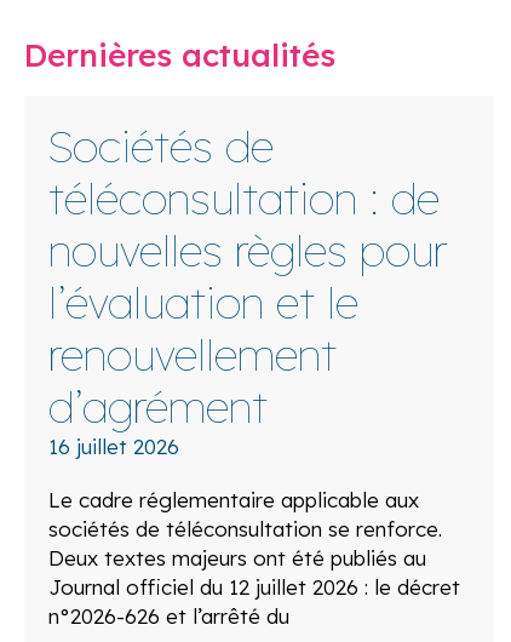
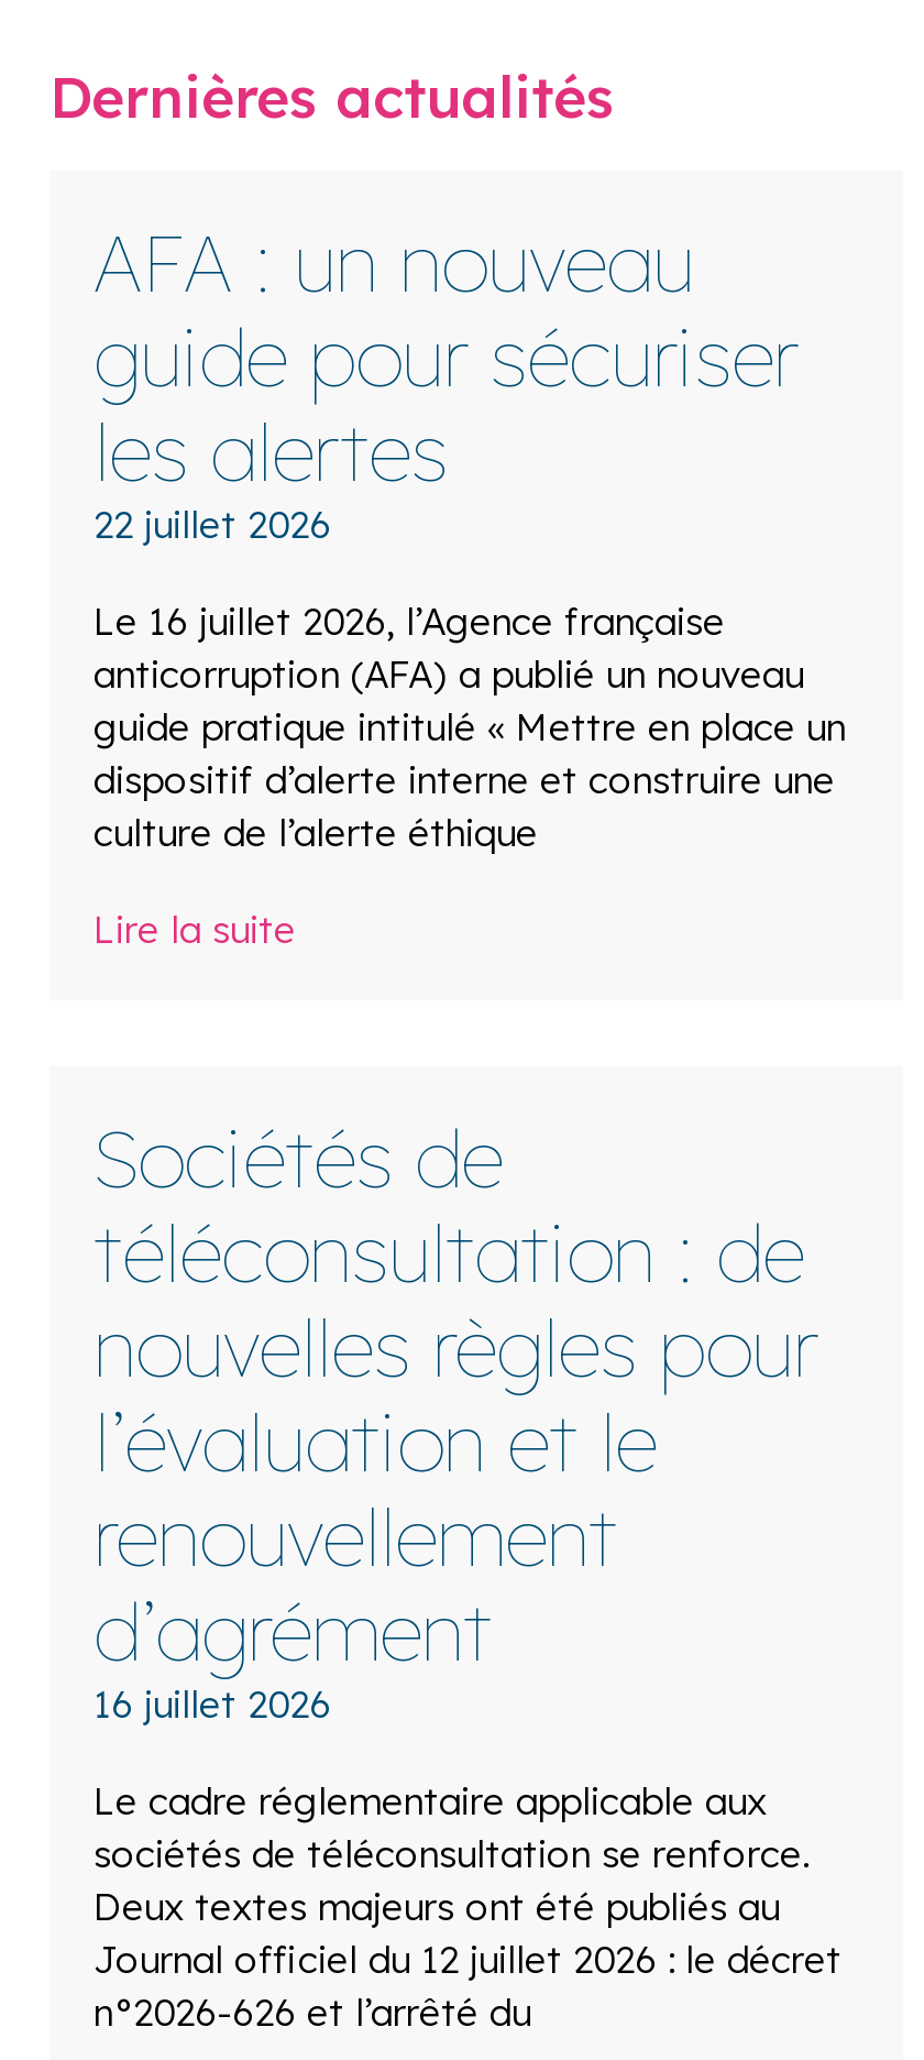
none -> [94,212,846,952] AFA : un nouveau | guide pour sécuriser | les alertes | 22 juillet 2026 | Le 16 juillet 2026, l’Agence française | anticorruption (AFA) a publié un nouveau | guide pratique intitulé « Mettre en place un | dispositif d’alerte interne et construire une | culture de l’alerte éthique | Lire la suite

